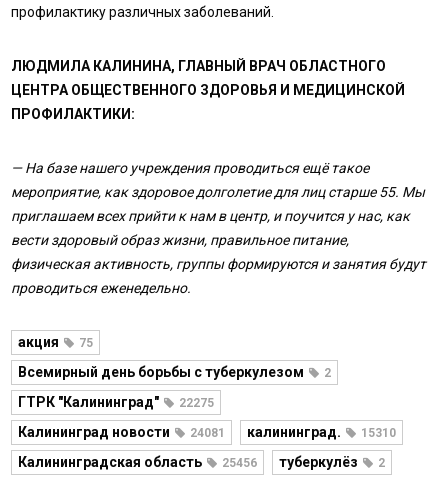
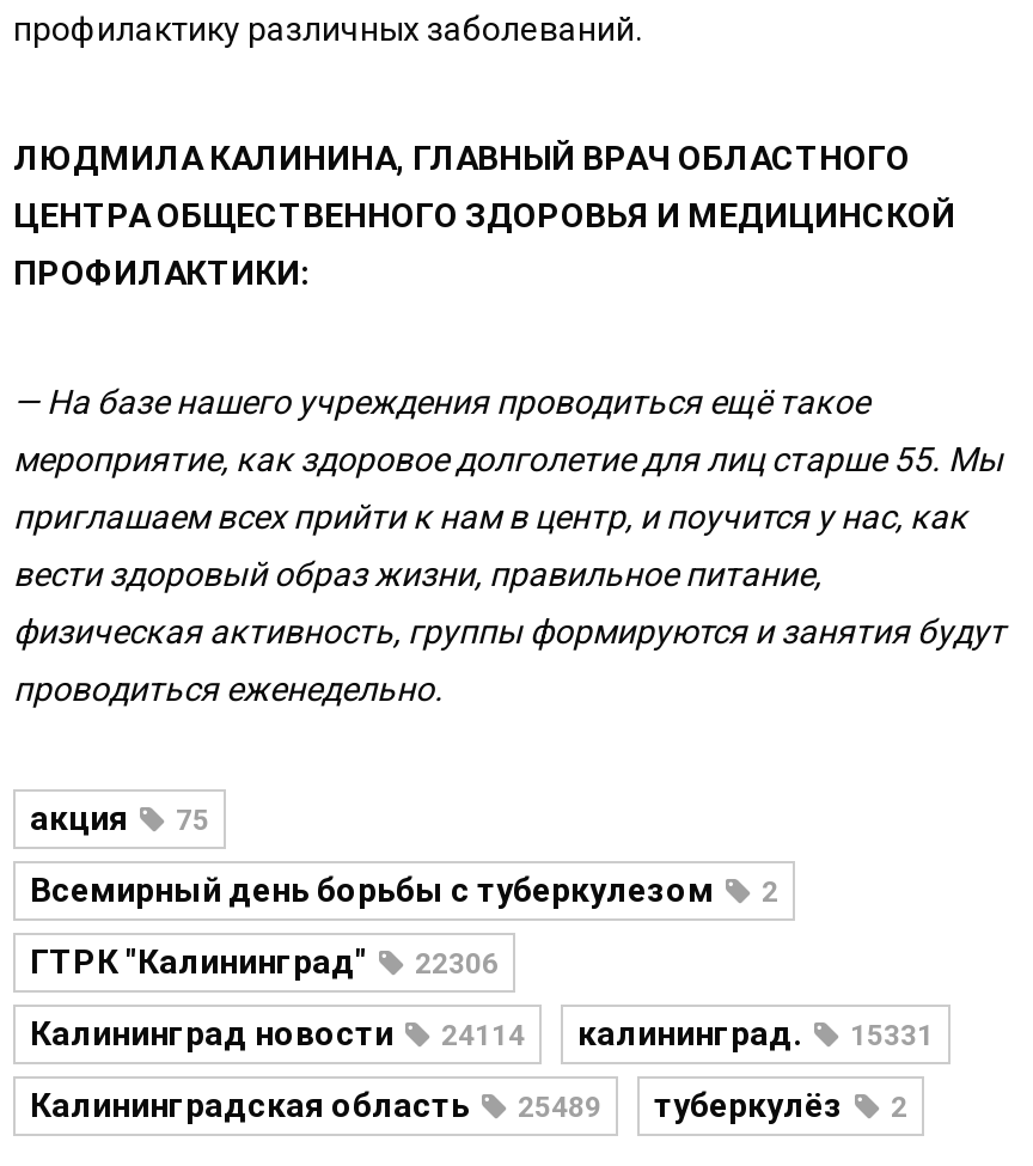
[18,394,214,410] ГТРК "Калининград" 22275 -> [30,943,499,982] ГТРК "Калининград" 22306
[190,426,225,440] 24081 -> [441,1020,525,1053] 24114
[361,426,396,440] 15310 -> [850,1020,934,1053] 15331
[18,454,385,470] Калининградская область 25456 туберкулёз 2 -> [30,1087,907,1125] Калининградская область 25489 туберкулёз 2

